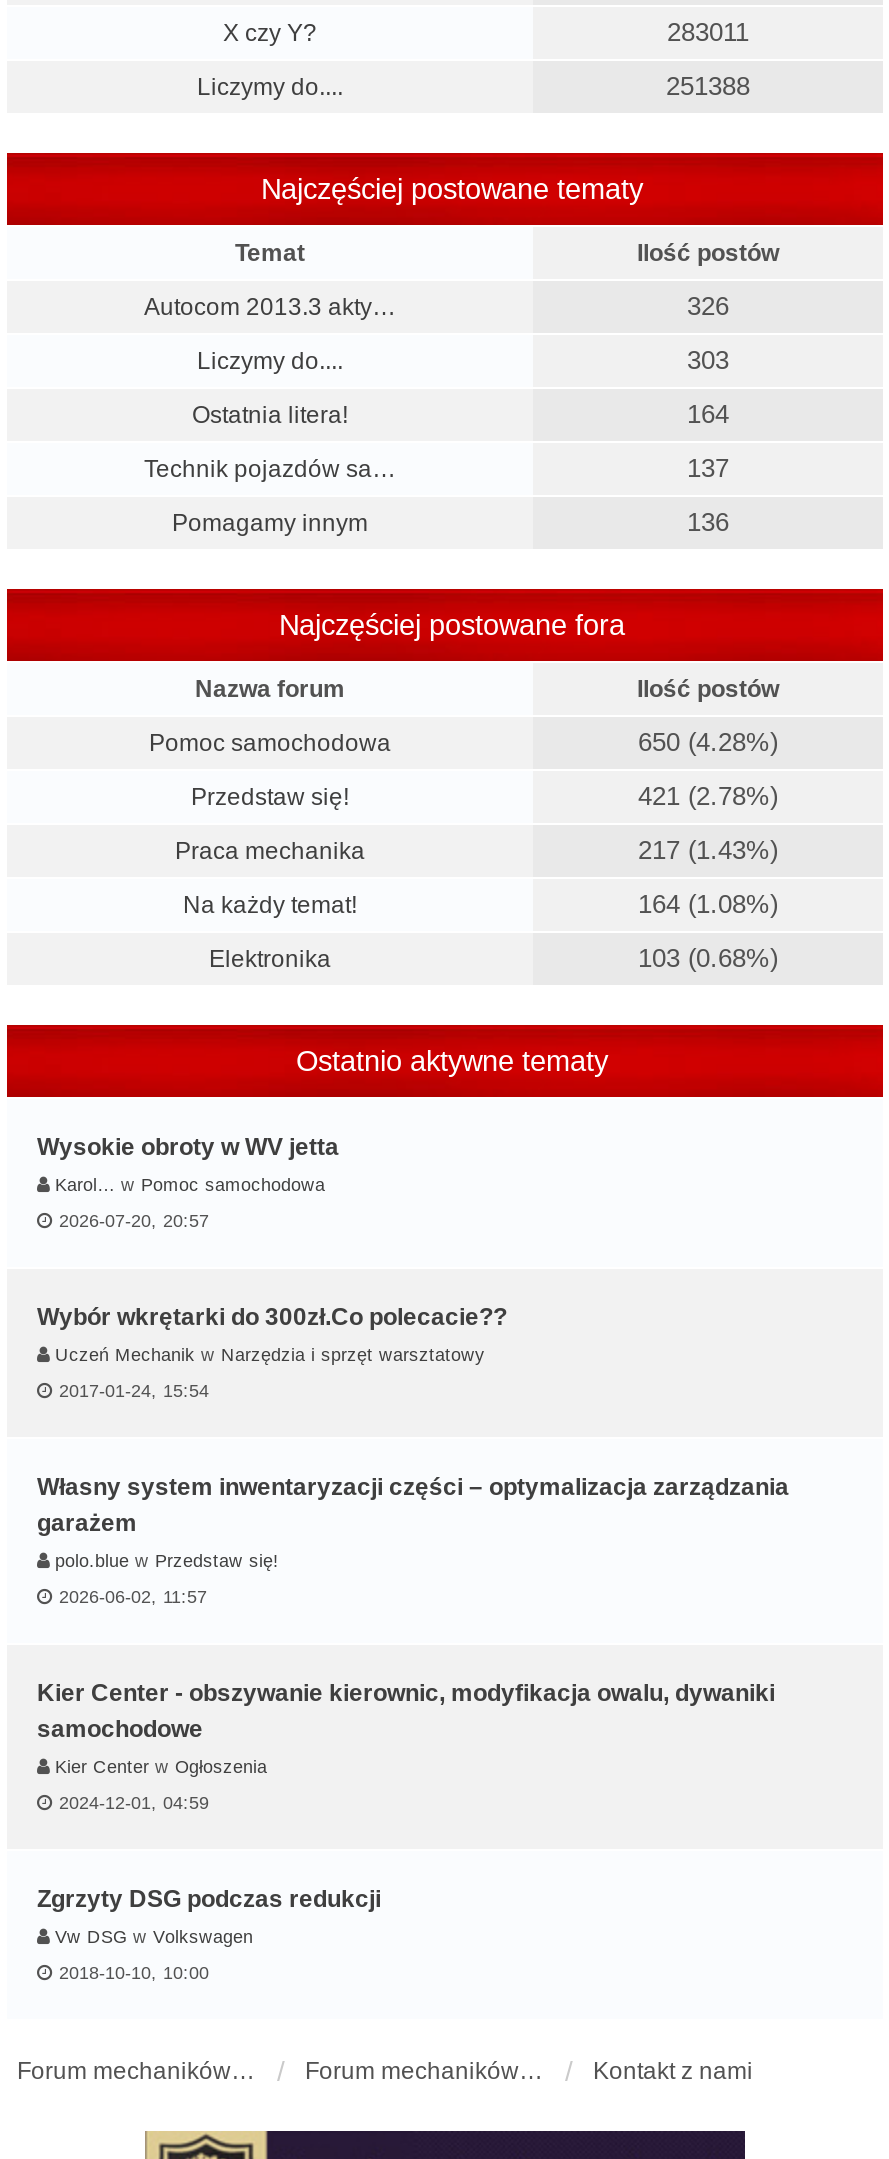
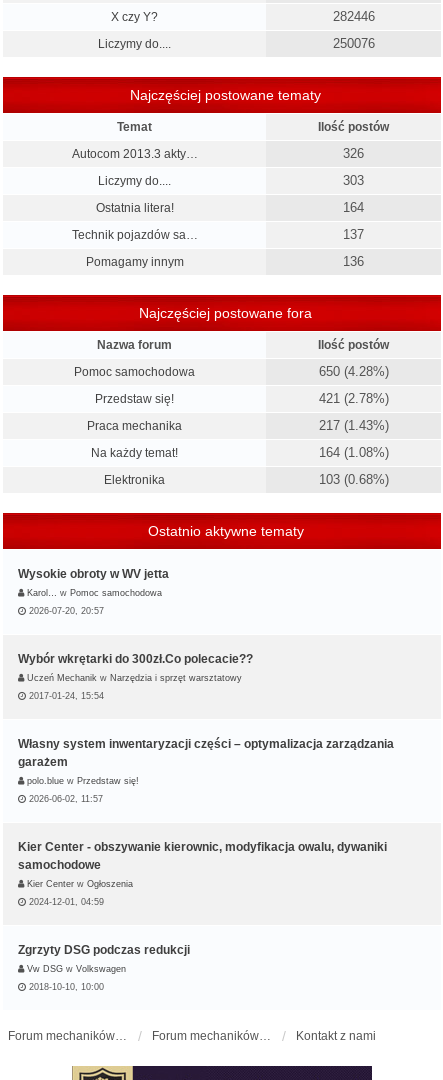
[667,16,749,46] 283011 -> [332,9,374,24] 282446
[666,70,750,100] 251388 -> [332,36,374,51] 250076

